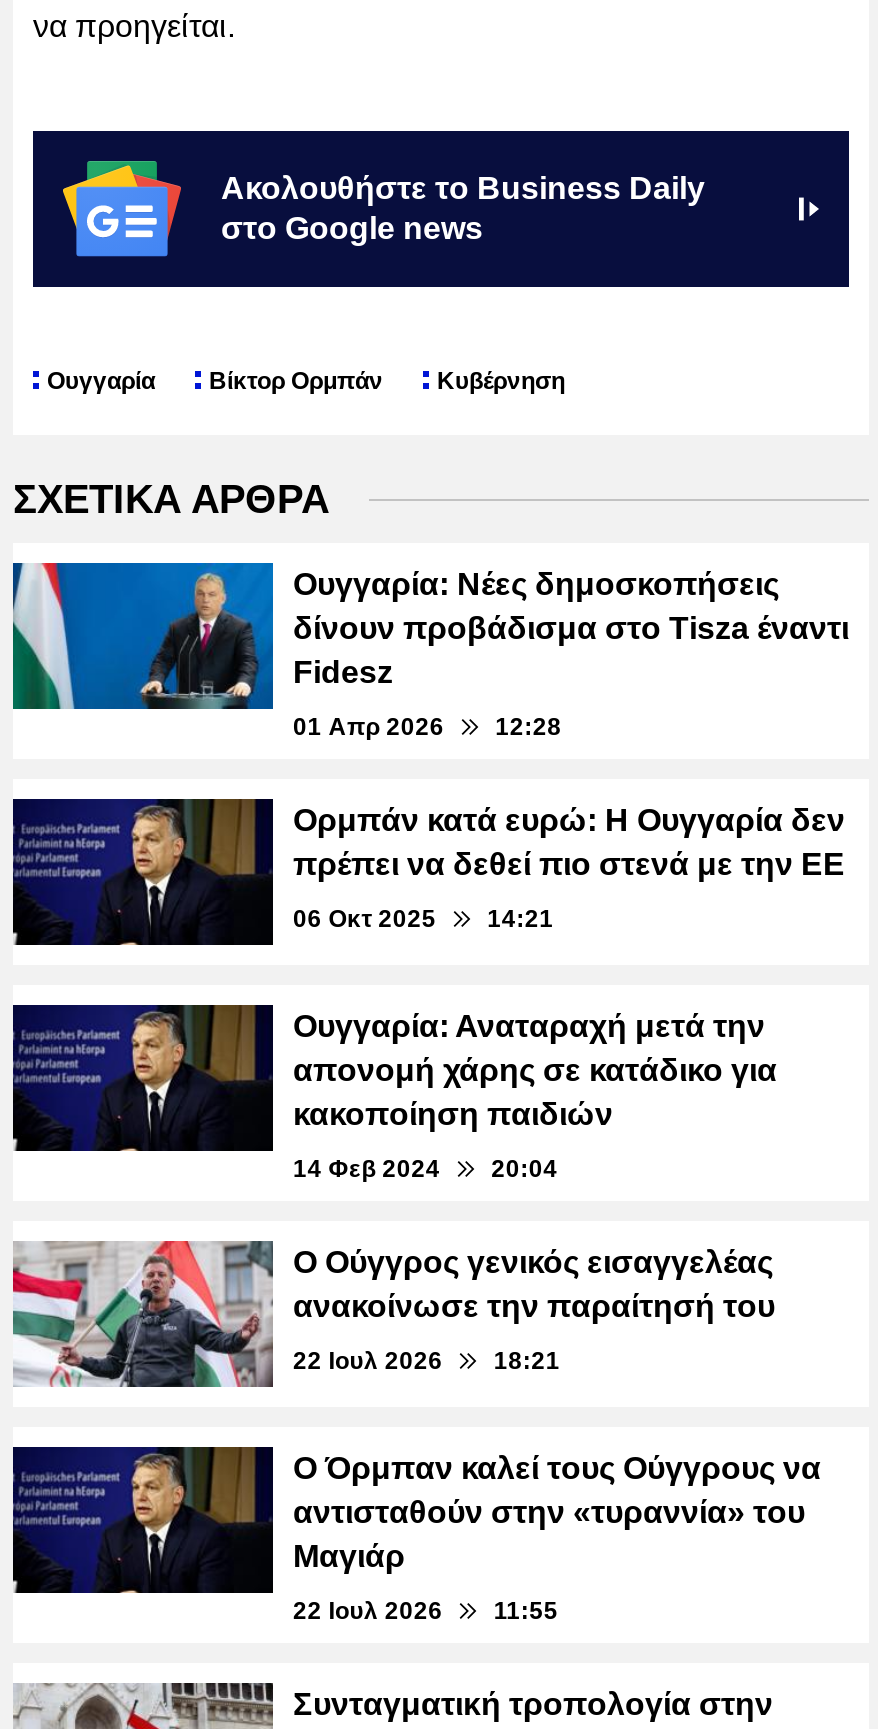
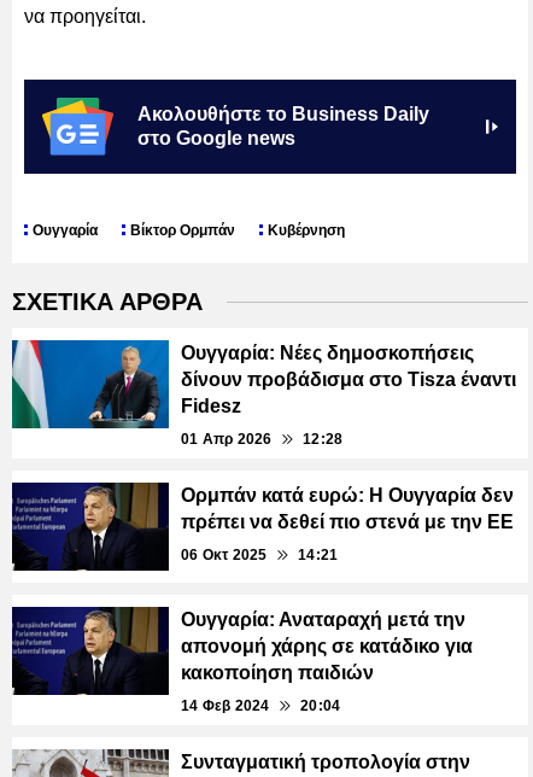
[11,1239,821,1625] [image] | Ο Ούγγρος γενικός εισαγγελέας | ανακοίνωσε την παραίτησή του | 22 Ιουλ 2026 | 18:21 | Ο Όρμπαν καλεί τους Ούγγρους να | αντισταθούν στην «τυραννία» του | Μαγιάρ | 22 Ιουλ 2026 | 11:55 -> none

